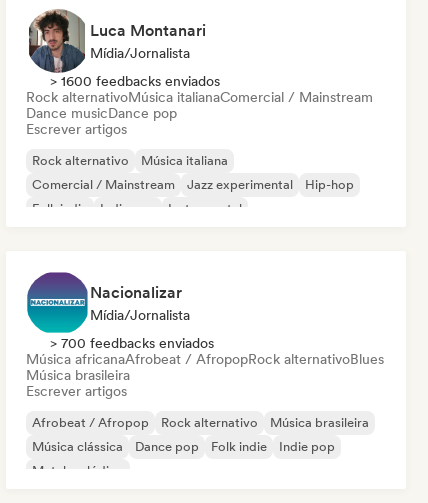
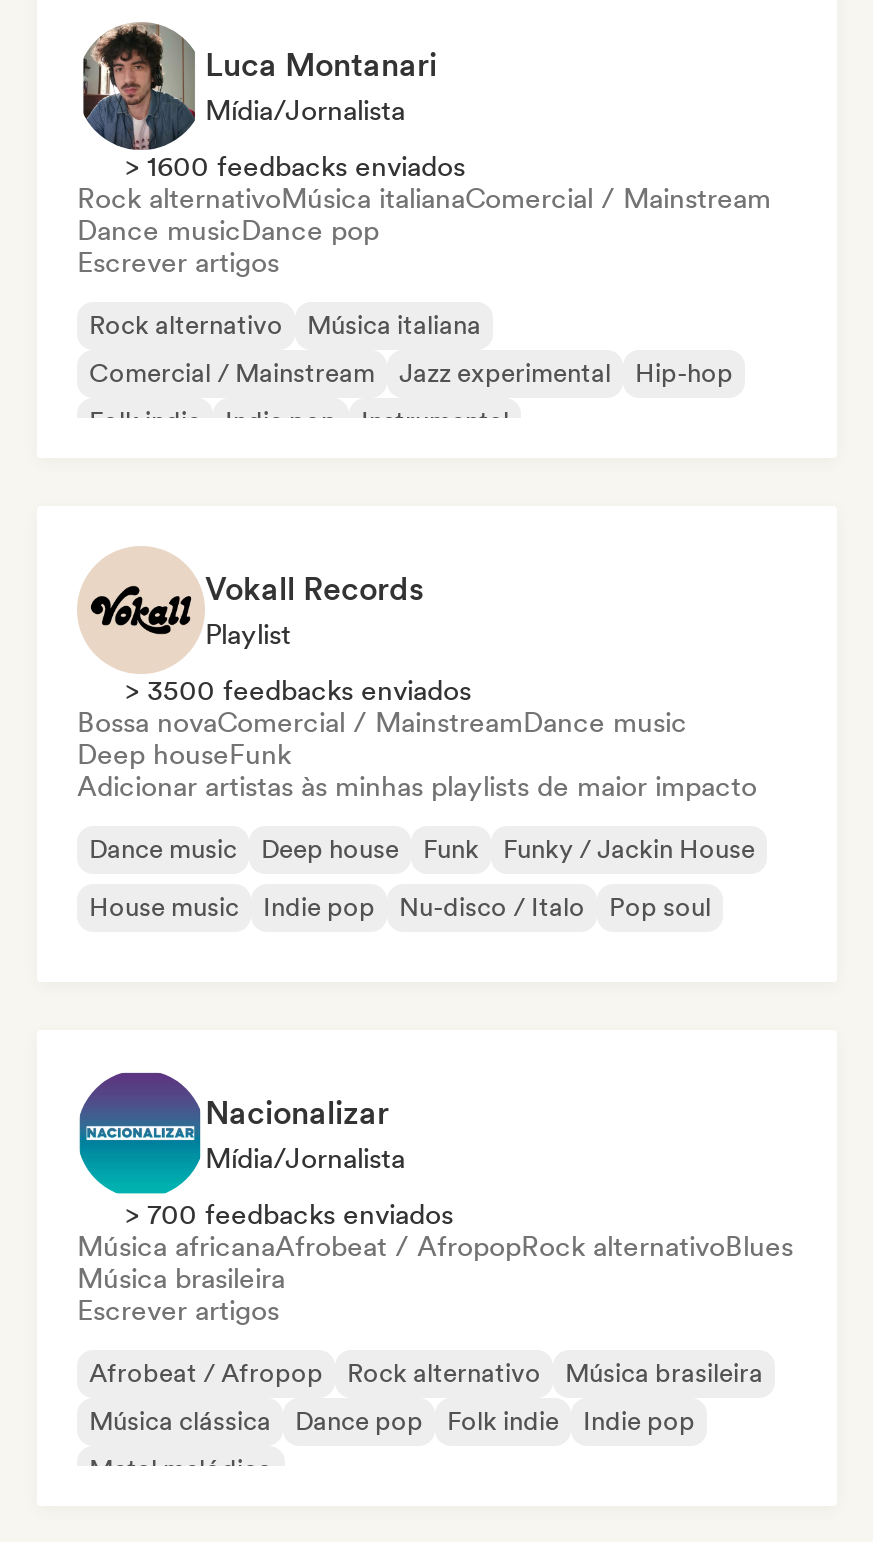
none -> [77,548,757,922] [image] | Vokall Records | Playlist | > 3500 feedbacks enviados | Bossa novaComercial / MainstreamDance music | Deep houseFunk | Adicionar artistas às minhas playlists de maior impacto | Dance music | Deep house | Funk | Funky / Jackin House | House music | Indie pop | Nu-disco / Italo | Pop soul

